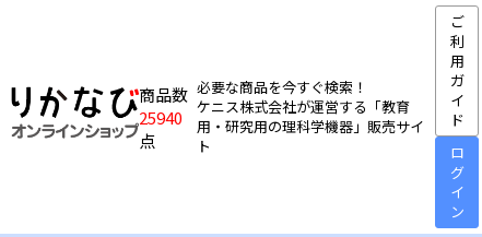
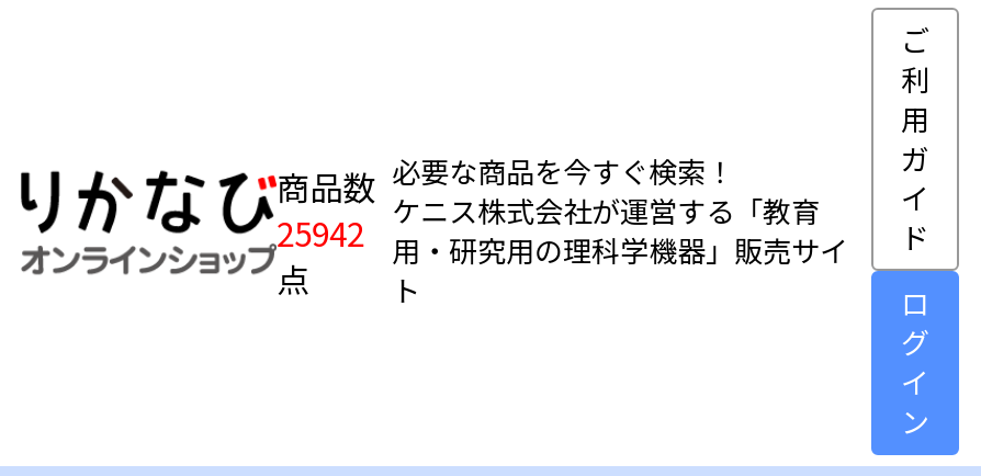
[139,90,464,137] 25940 ケニス株式会社が運営する「教育 用・研究用の理科学機器」販売サイ イ ド -> [277,177,929,271] 25942 ケニス株式会社が運営する「教育 用・研究用の理科学機器」販売サイ イ ド

